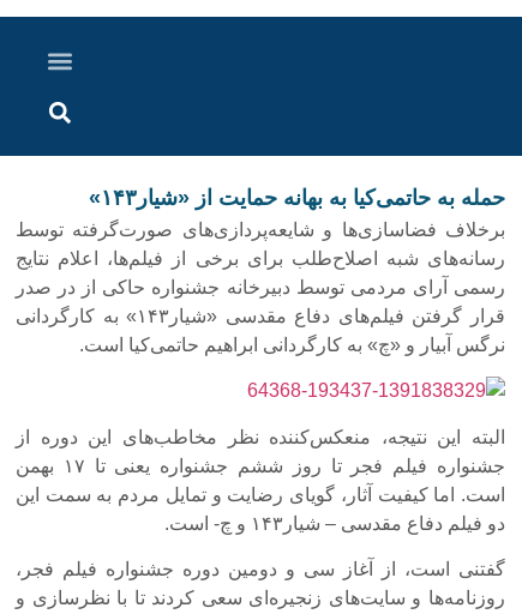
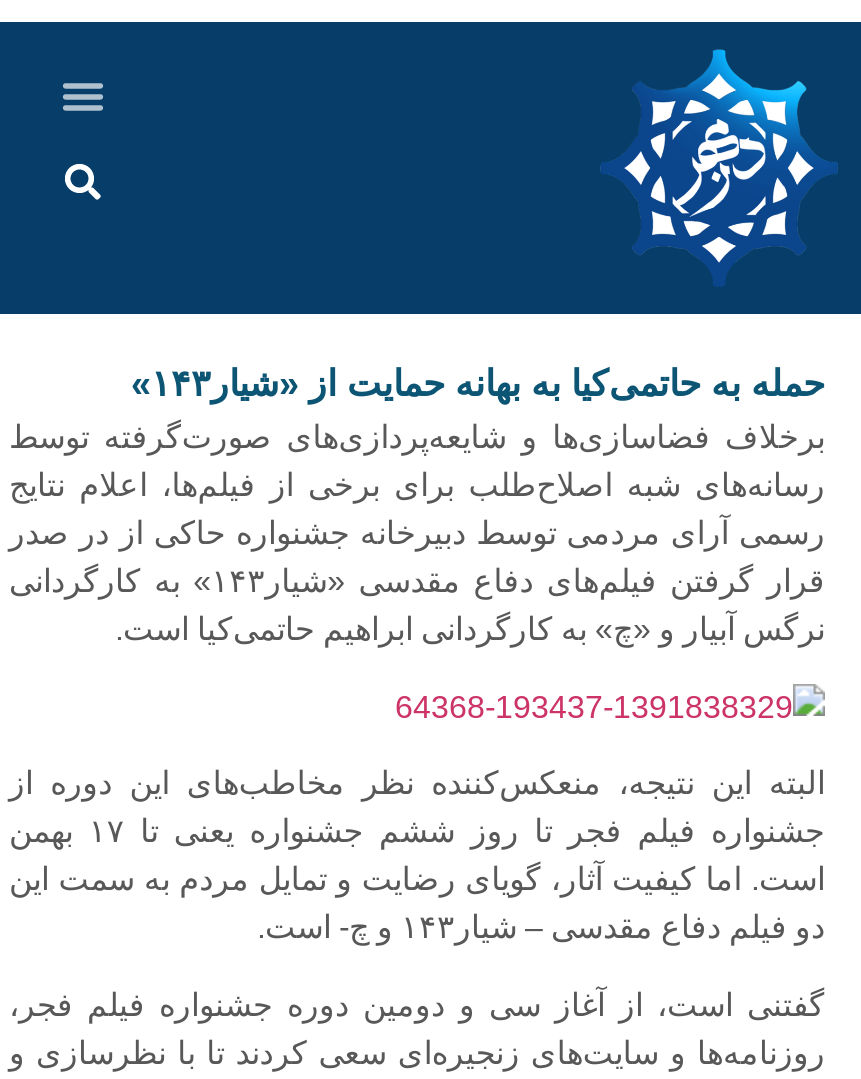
none -> [603,48,837,284] [image]

